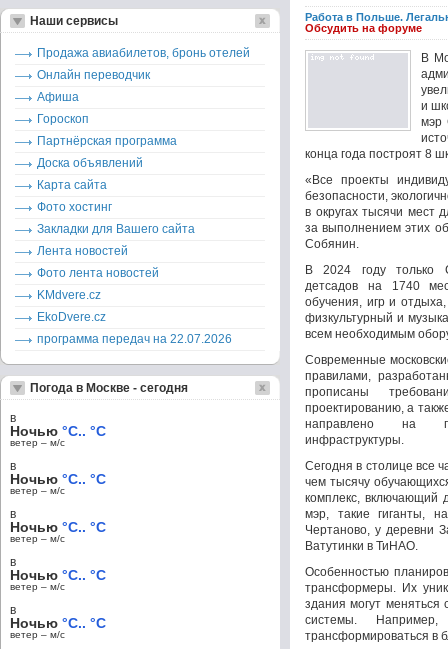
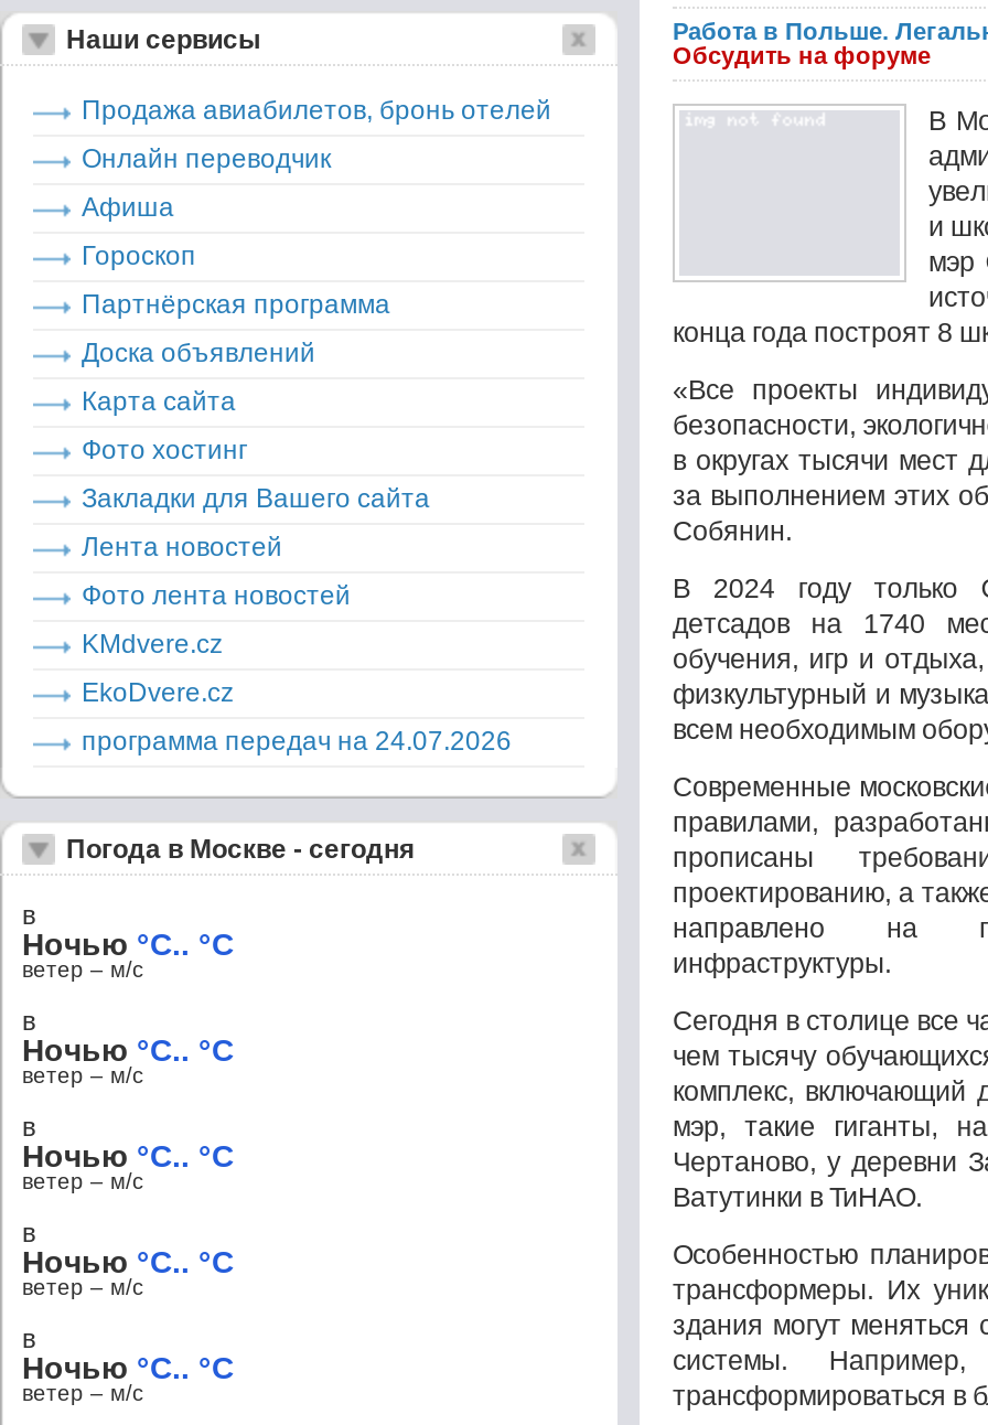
[37,332,232,346] программа передач на 22.07.2026 -> [82,726,512,757] программа передач на 24.07.2026

